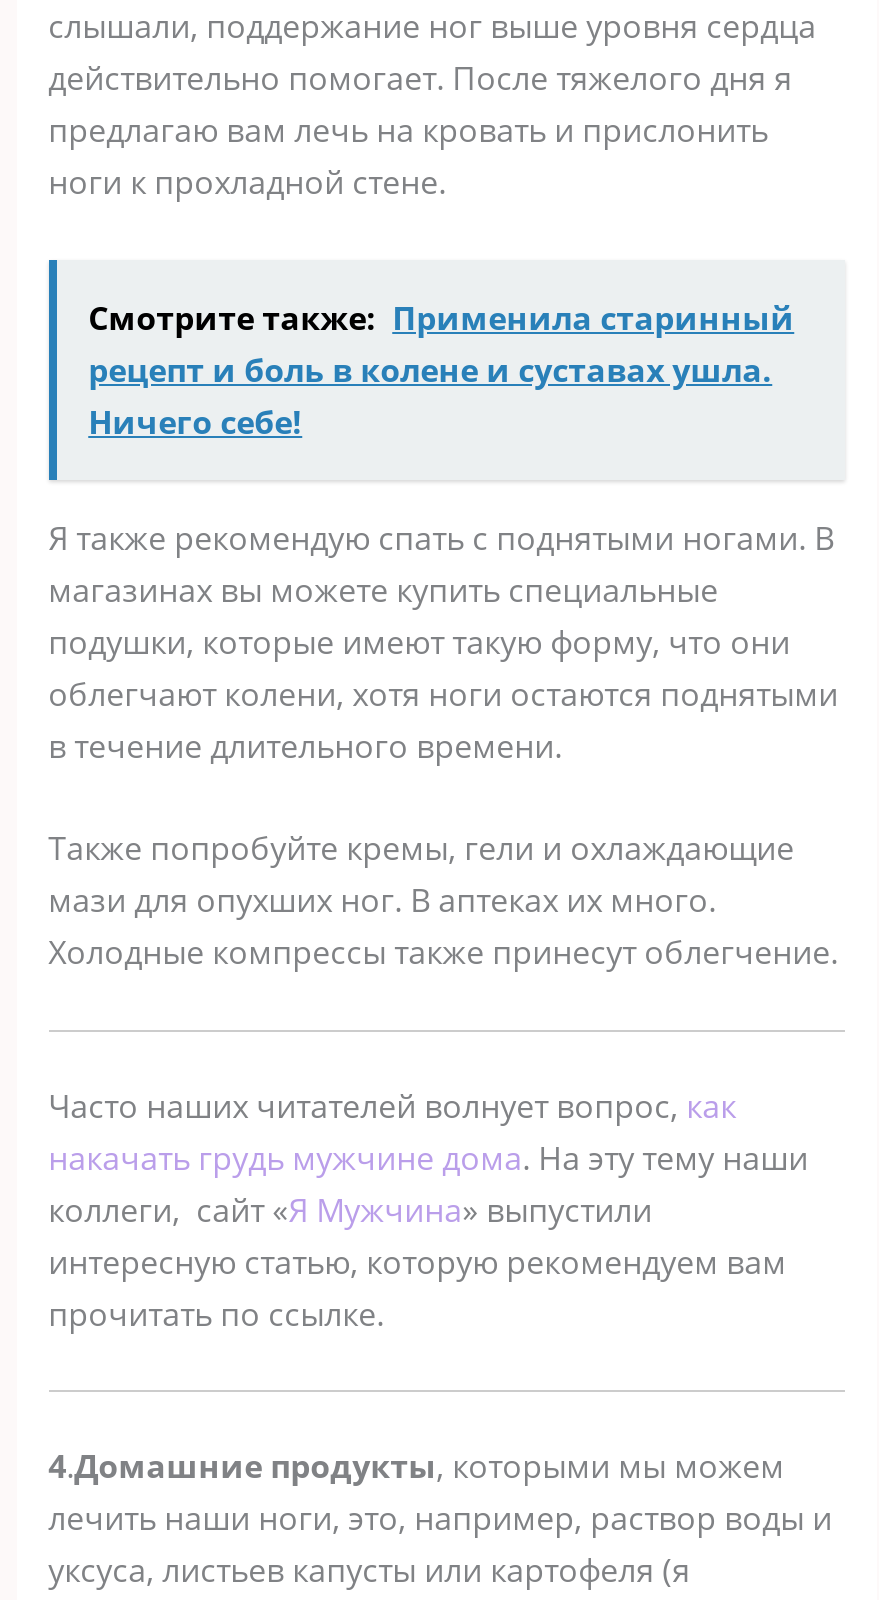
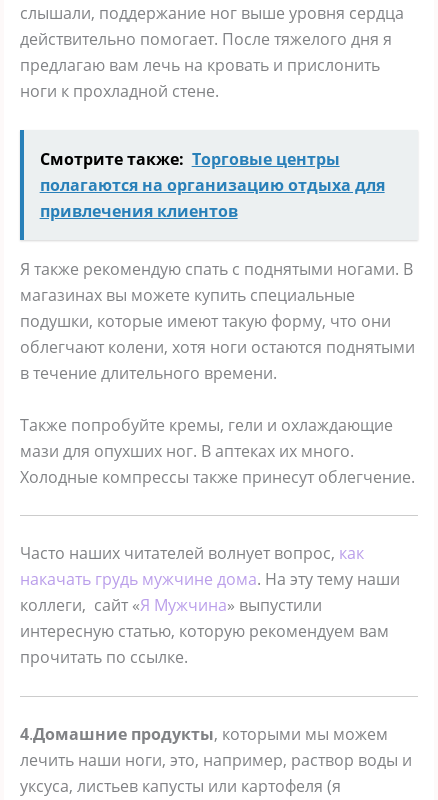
[88,296,794,444] Смотрите также: Применила старинный | рецепт и боль в колене и суставах ушла. | Ничего себе! -> [40,148,385,222] Смотрите также: Торговые центры | полагаются на организацию отдыха для | привлечения клиентов

